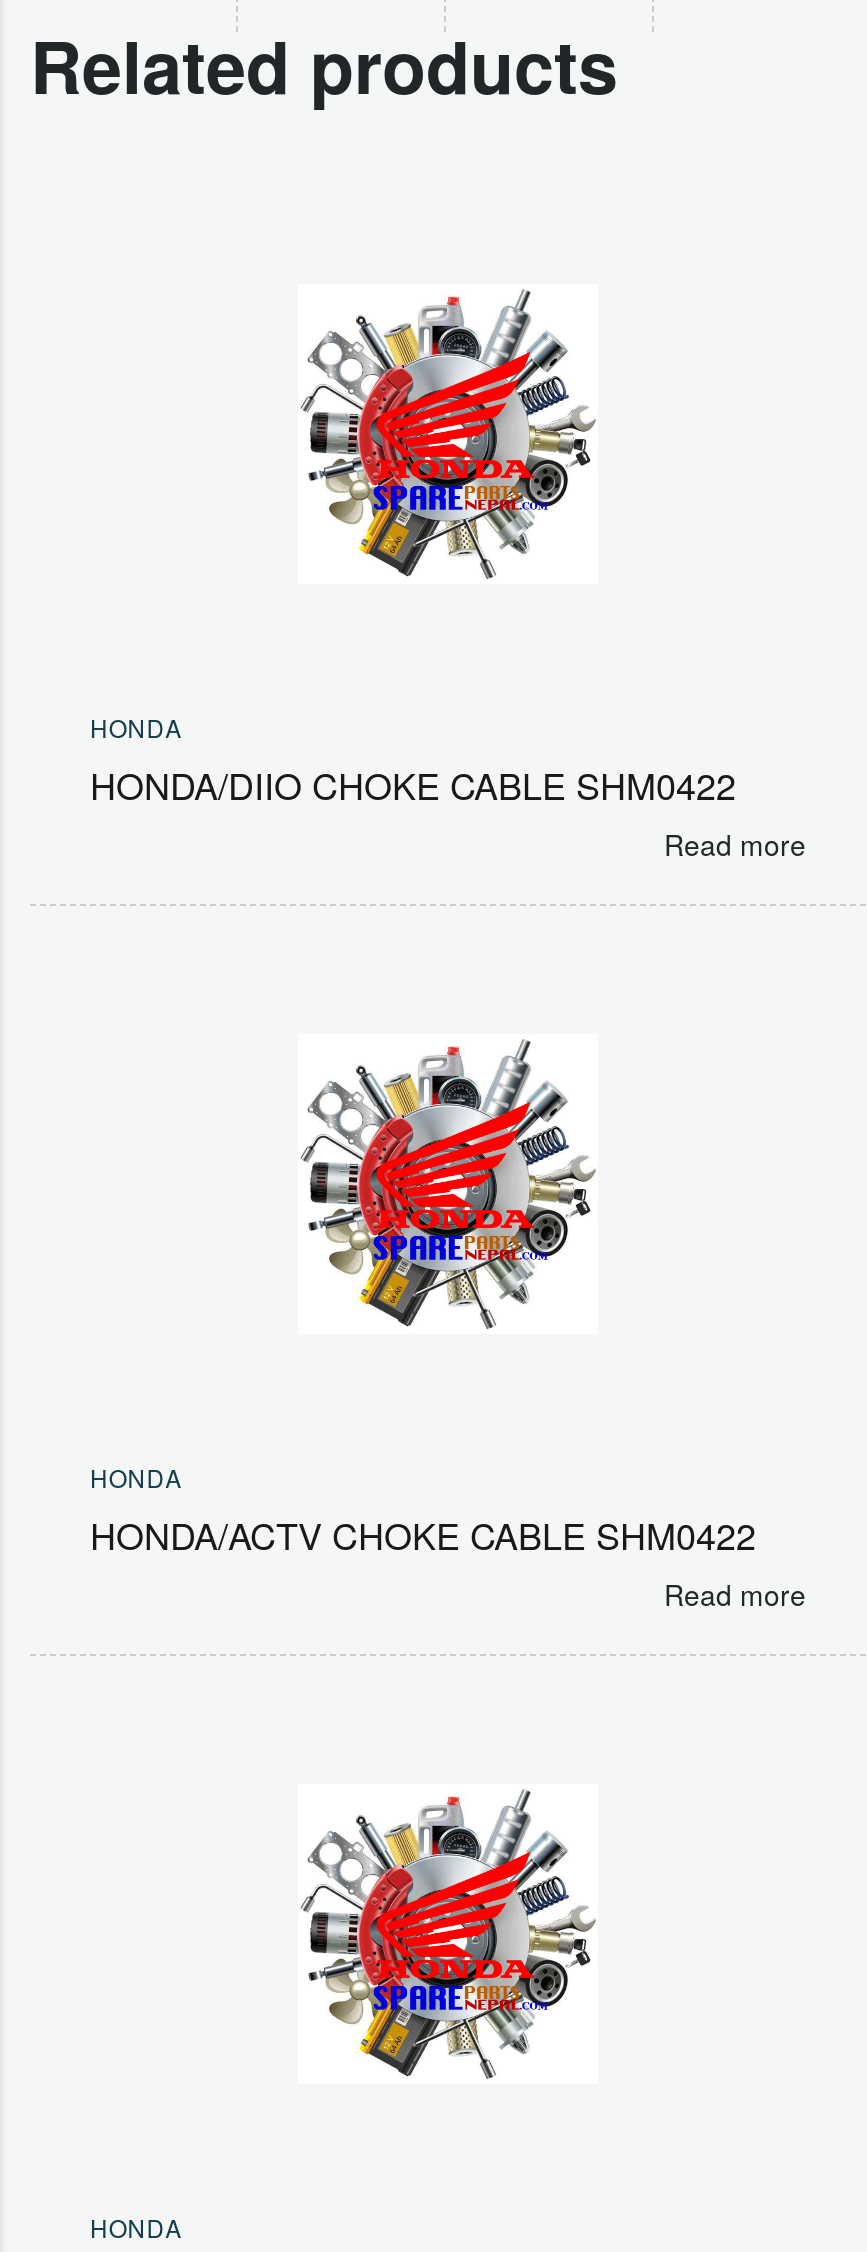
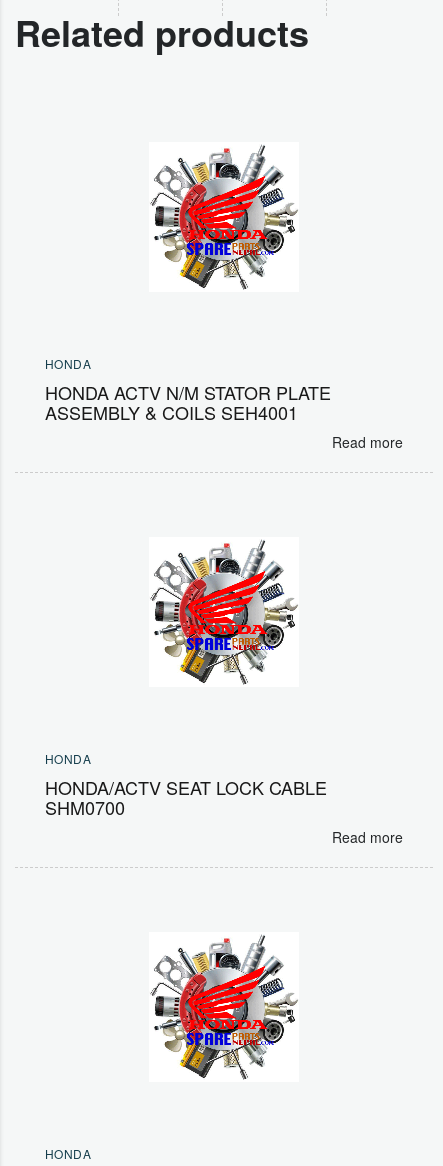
[90,758,736,810] HONDA/DIIO CHOKE CABLE SHM0422 -> [45,379,331,425] HONDA ACTV N/M STATOR PLATE | ASSEMBLY & COILS SEH4001
[90,1508,756,1560] HONDA/ACTV CHOKE CABLE SHM0422 -> [45,774,327,820] HONDA/ACTV SEAT LOCK CABLE | SHM0700

